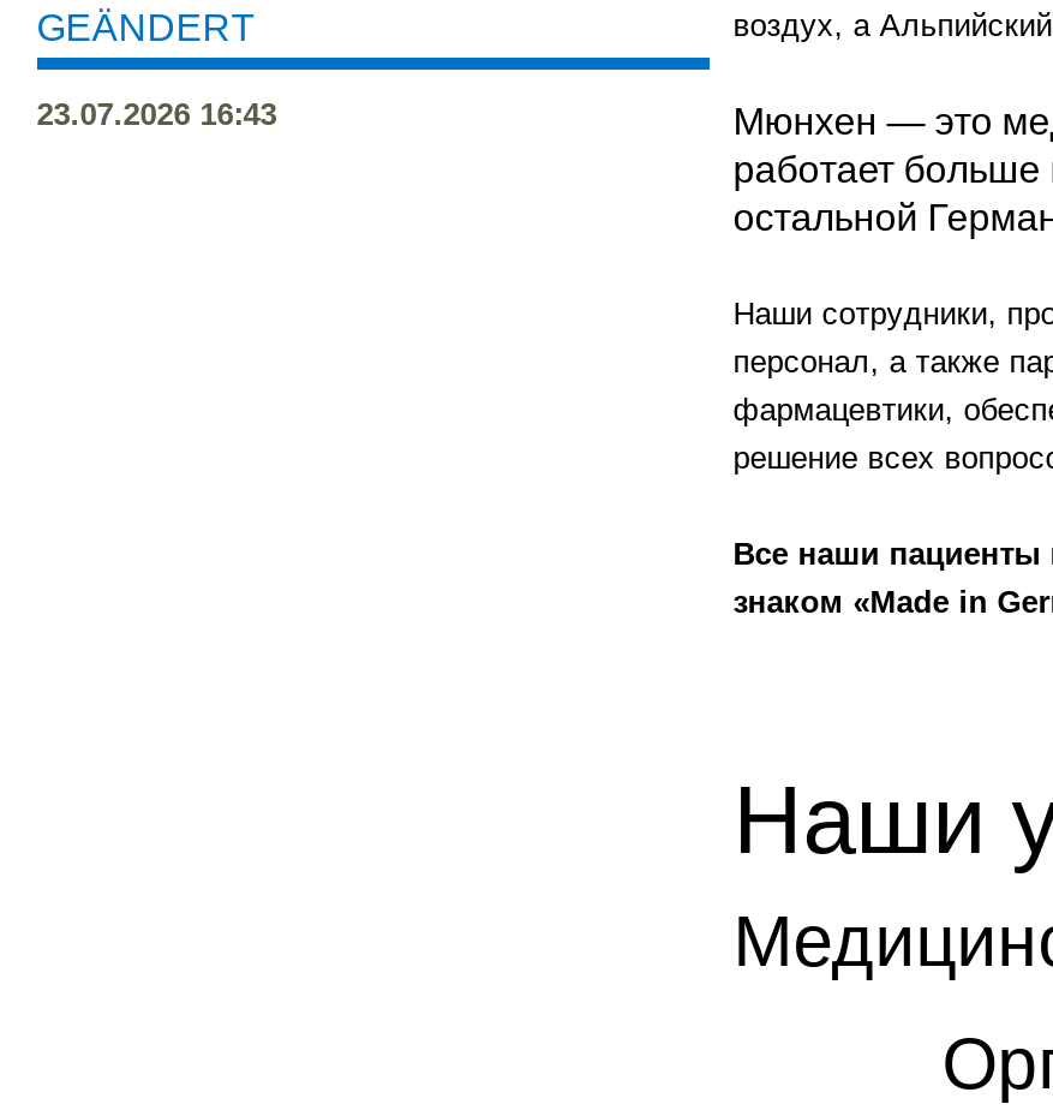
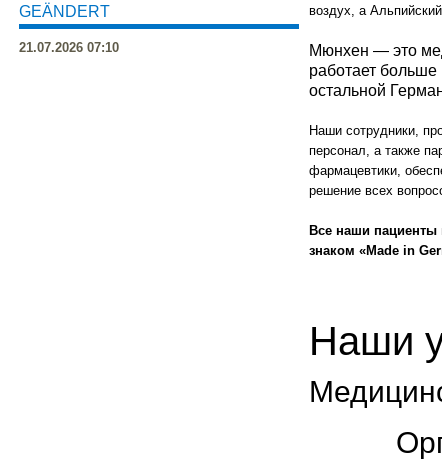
[37,96,277,132] 23.07.2026 16:43 -> [19,40,119,55] 21.07.2026 07:10

